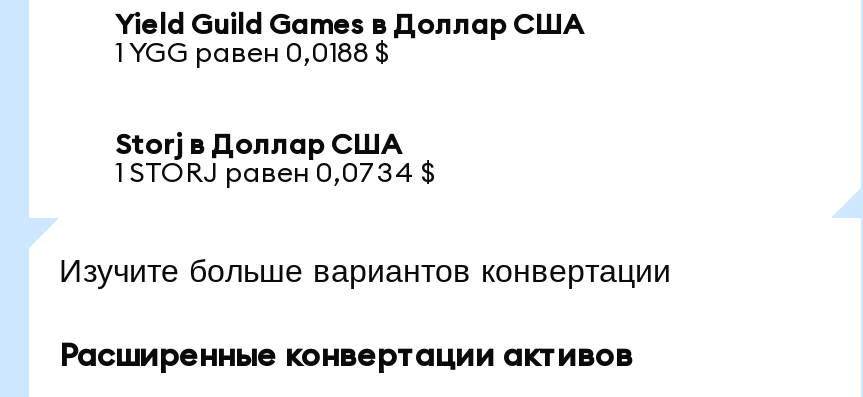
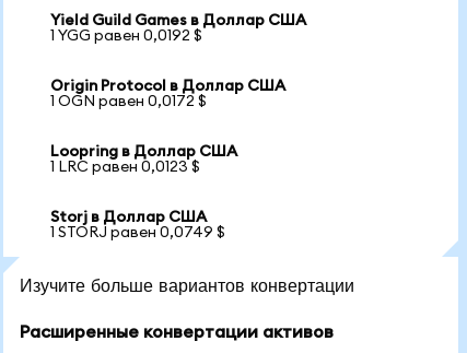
[115,40,391,68] 1 YGG равен 0,0188 $ -> [50,28,285,175] 1 YGG равен 0,0192 $ | Origin Protocol в Доллар США | 1 OGN равен 0,0172 $ | Loopring в Доллар США | 1 LRC равен 0,0123 $
[115,160,437,188] 1 STORJ равен 0,0734 $ -> [50,225,225,240] 1 STORJ равен 0,0749 $

